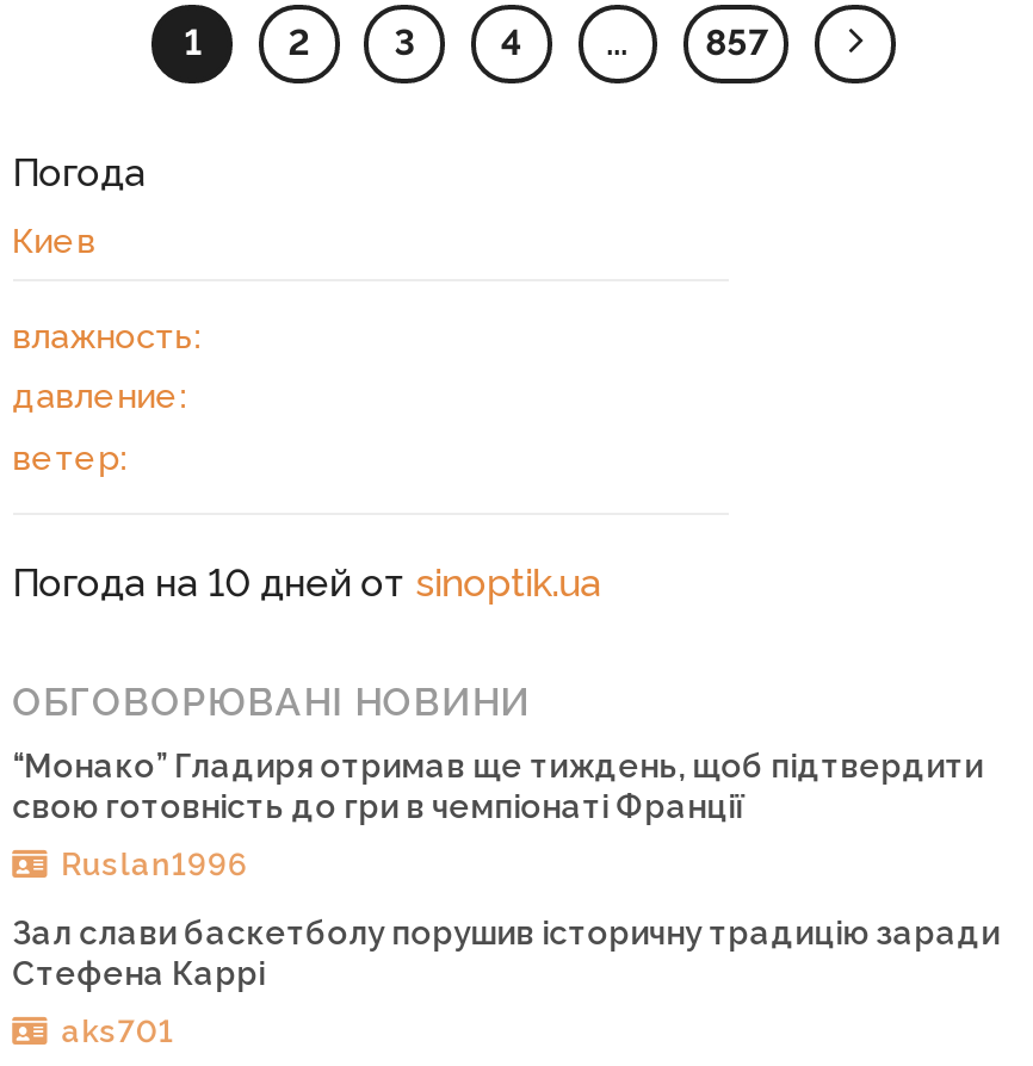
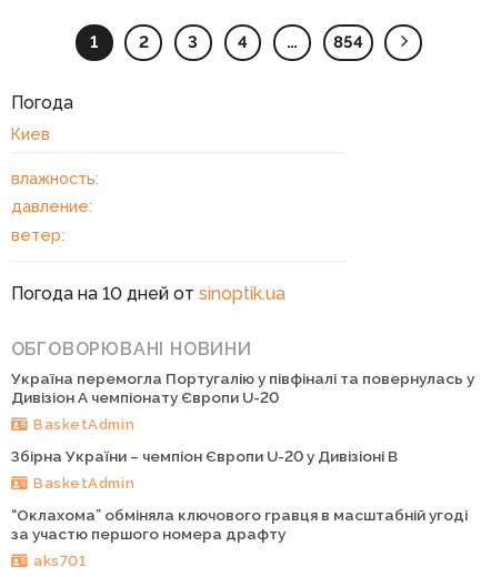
[705,21,767,64] 857 -> [333,32,363,52] 854
[12,746,1000,992] “Монако” Гладиря отримав ще тиждень, щоб підтвердити | свою готовність до гри в чемпіонаті Франції | Ruslan1996 | Зал слави баскетболу порушив історичну традицію заради | Стефена Каррі -> [11,370,474,542] Україна перемогла Португалію у півфіналі та повернулась у | Дивізіон А чемпіонату Європи U-20 | BasketAdmin | Збірна України – чемпіон Європи U-20 у Дивізіоні В | BasketAdmin | “Оклахома” обміняла ключового гравця в масштабній угоді | за участю першого номера драфту

